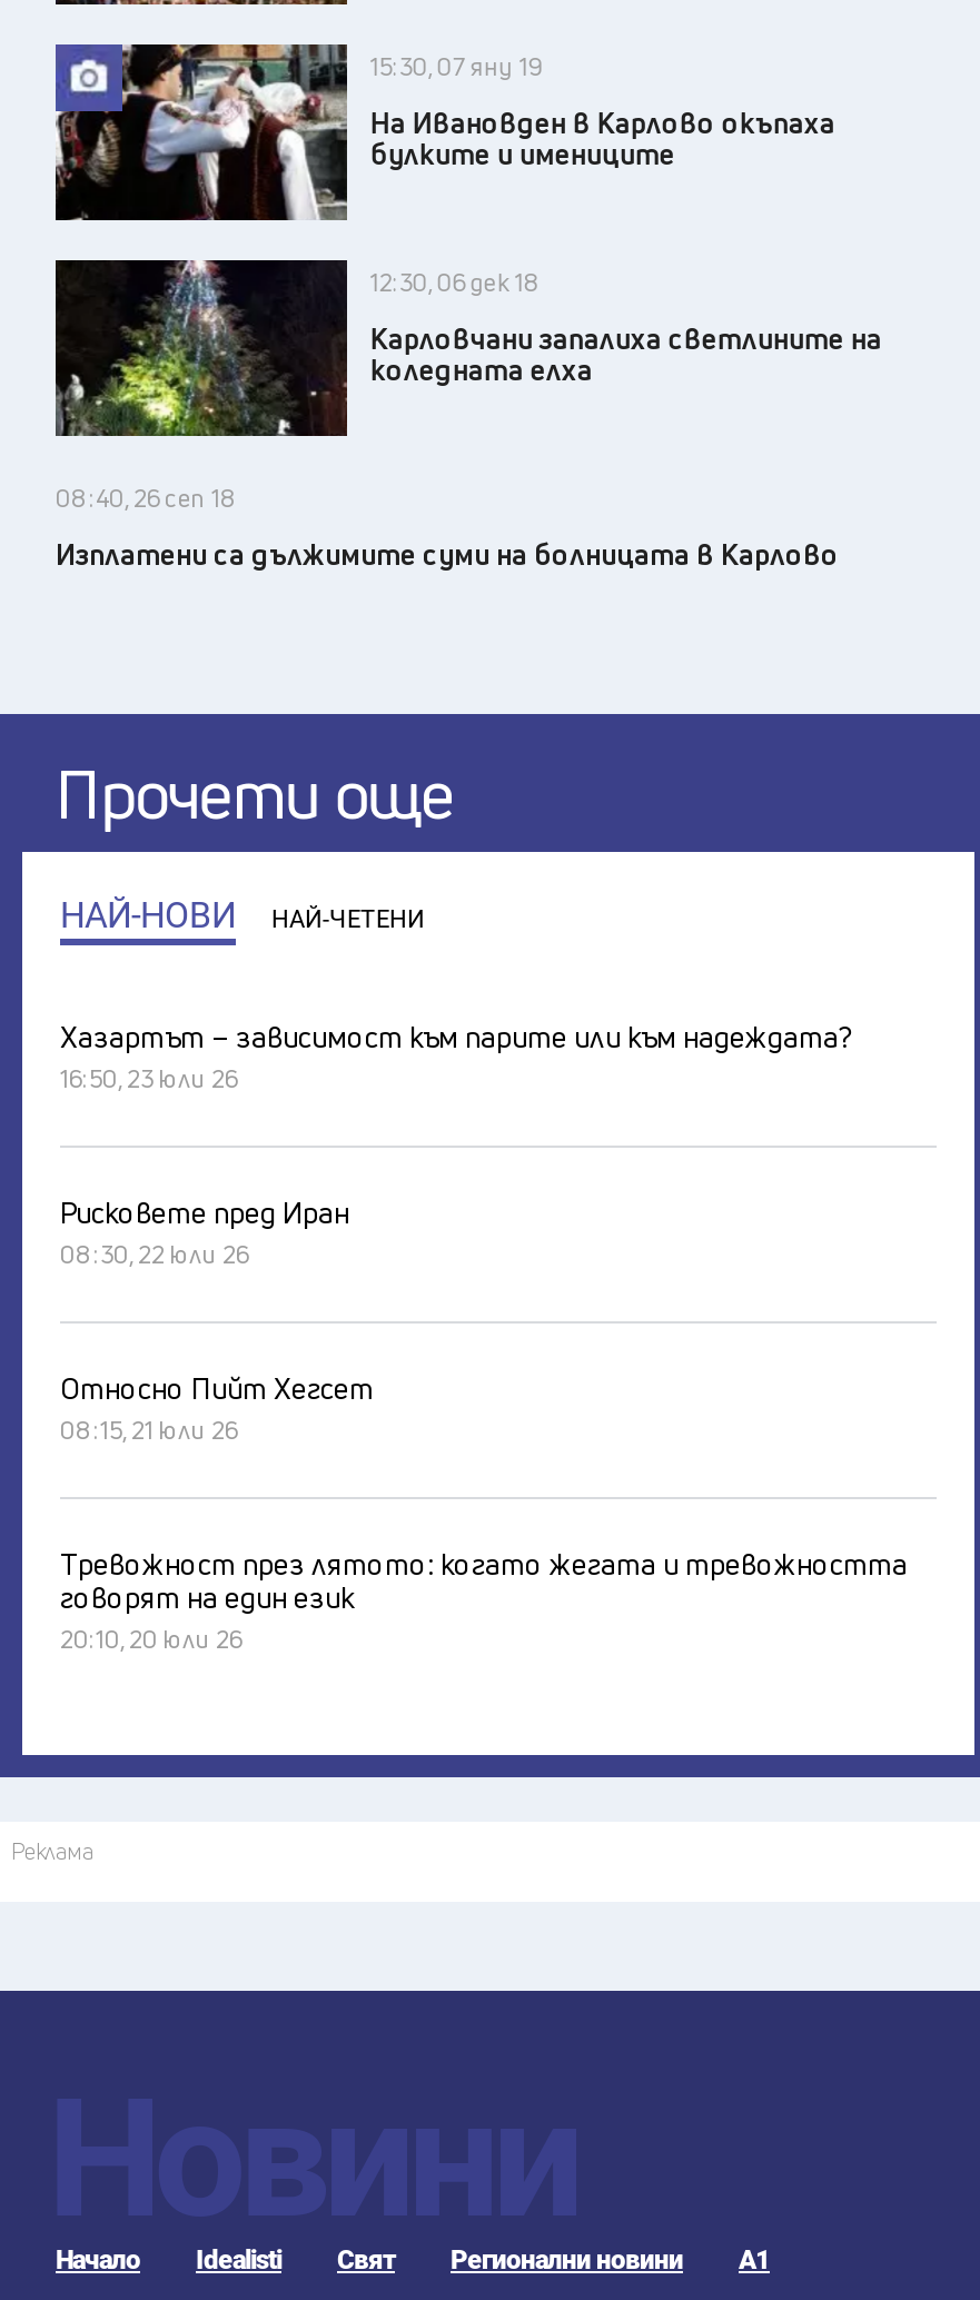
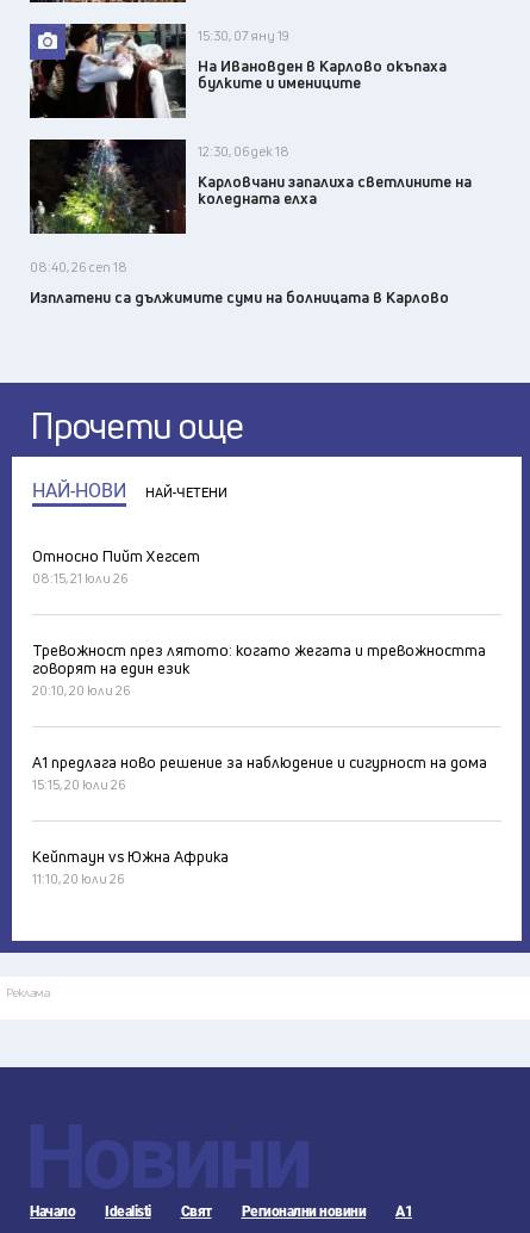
[60,1017,850,1271] Хазартът – зависимост към парите или към надеждата? | 16:50, 23 юли 26 | Рисковете пред Иран | 08:30, 22 юли 26 -> none
moved [60,1369,908,1656] -> [32,545,486,699]: Относно Пийт Хегсет | 08:15, 21 юли 26 | Тревожност през лятото: когато жегата и тревожността | говорят на един език | 20:10, 20 юли 26
none -> [32,752,487,888] А1 предлага ново решение за наблюдение и сигурност на дома | 15:15, 20 юли 26 | Кейптаун vs Южна Африка | 11:10, 20 юли 26

